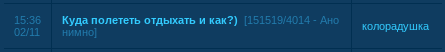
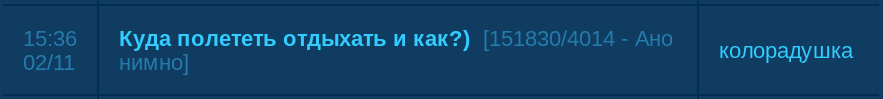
[62,14,339,26] Куда полететь отдыхать и как?) [151519/4014 - Ано -> [119,26,673,50] Куда полететь отдыхать и как?) [151830/4014 - Ано

